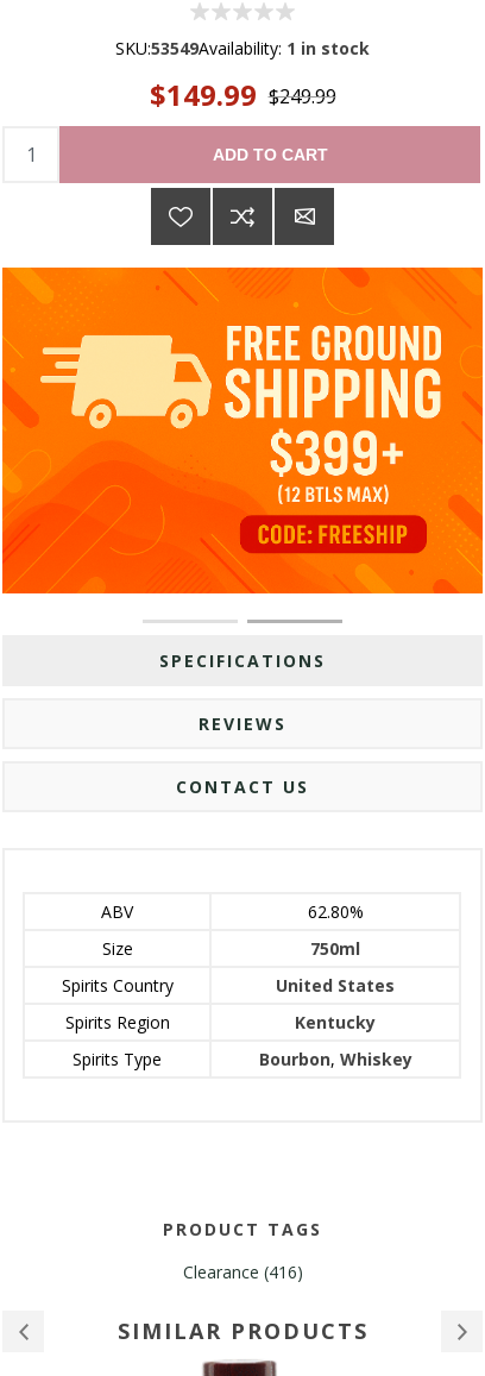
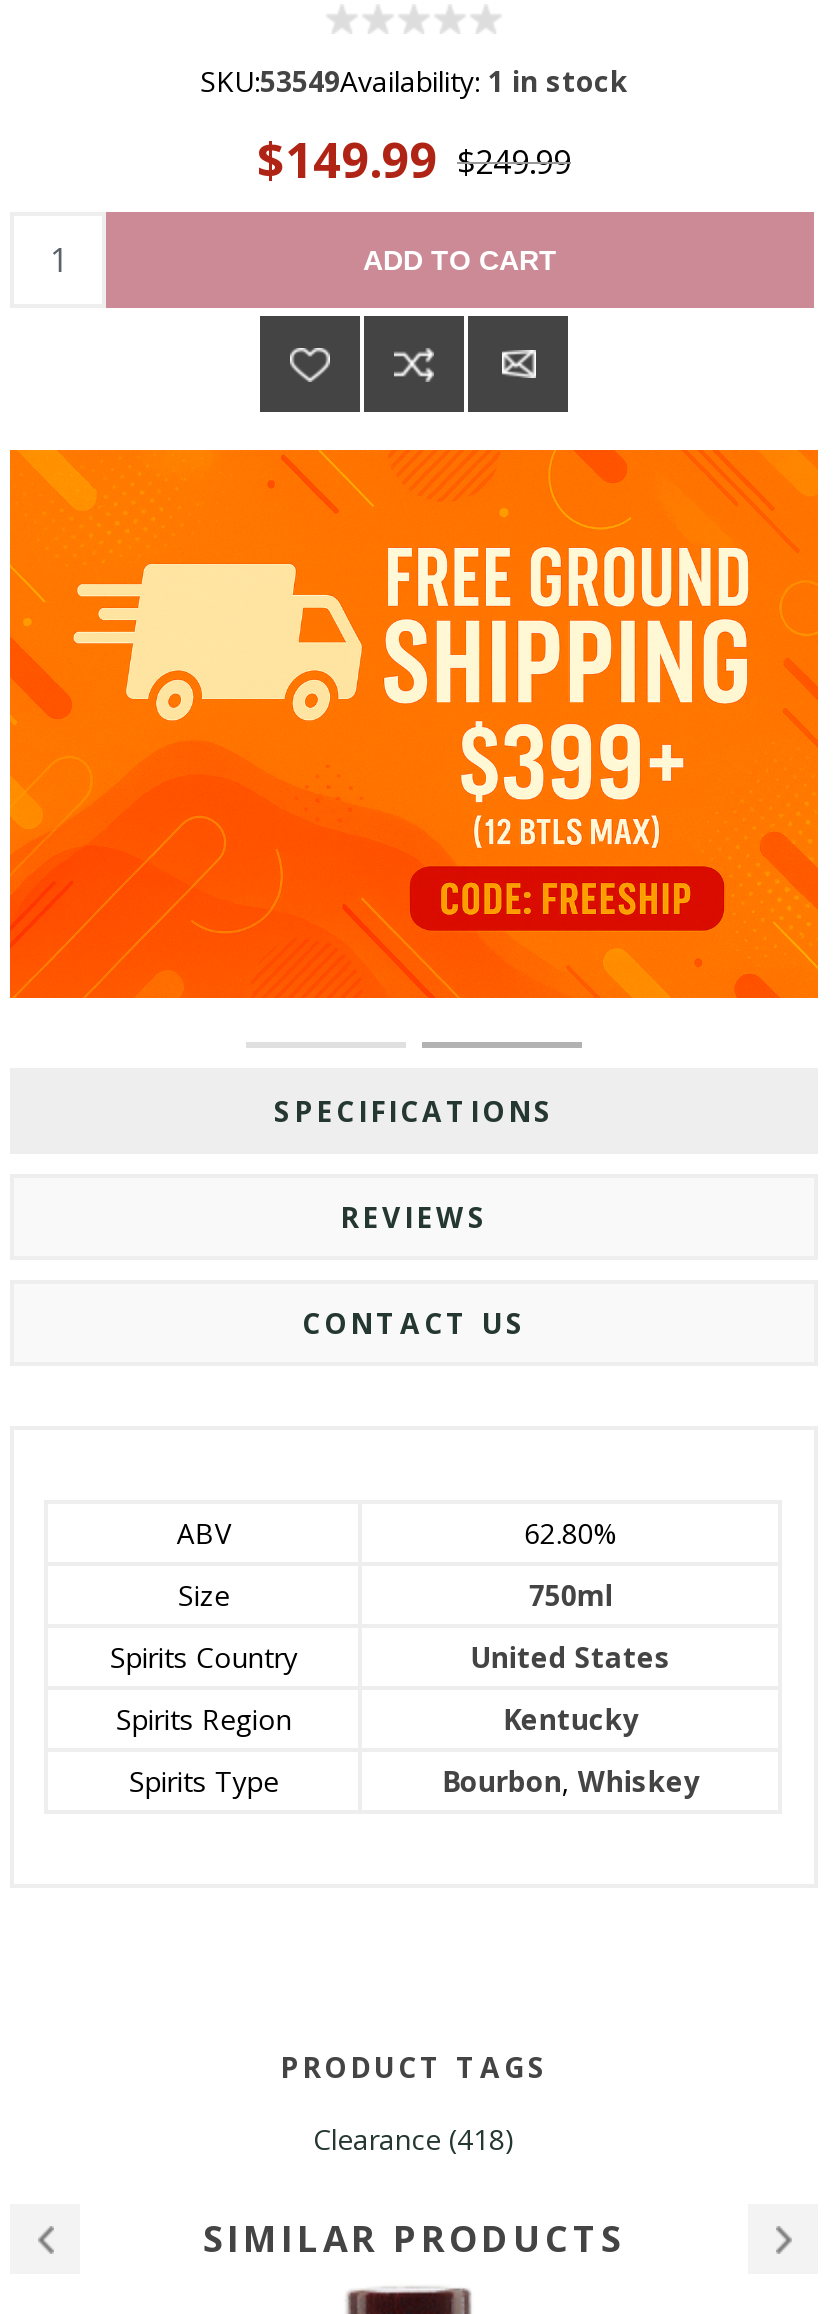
[182,1261,303,1283] Clearance (416) -> [313,2120,515,2158] Clearance (418)

